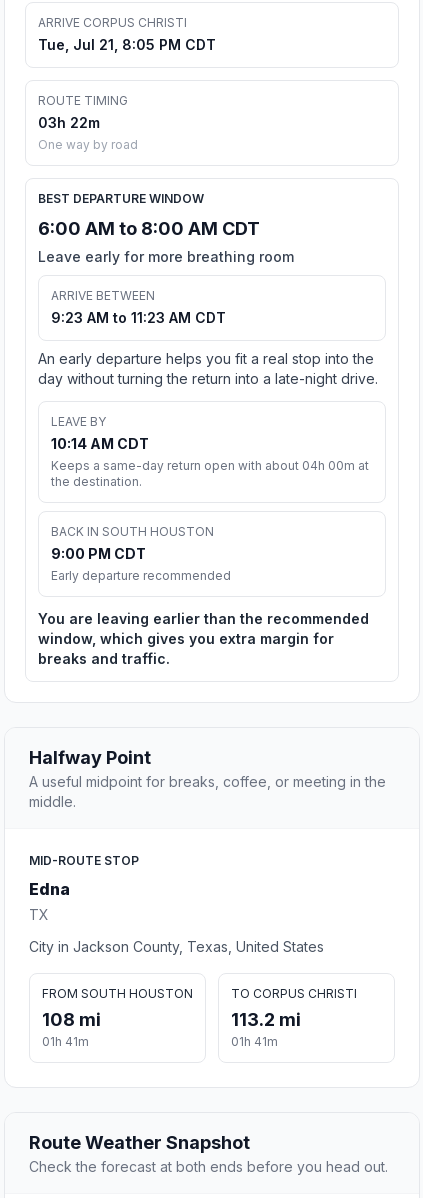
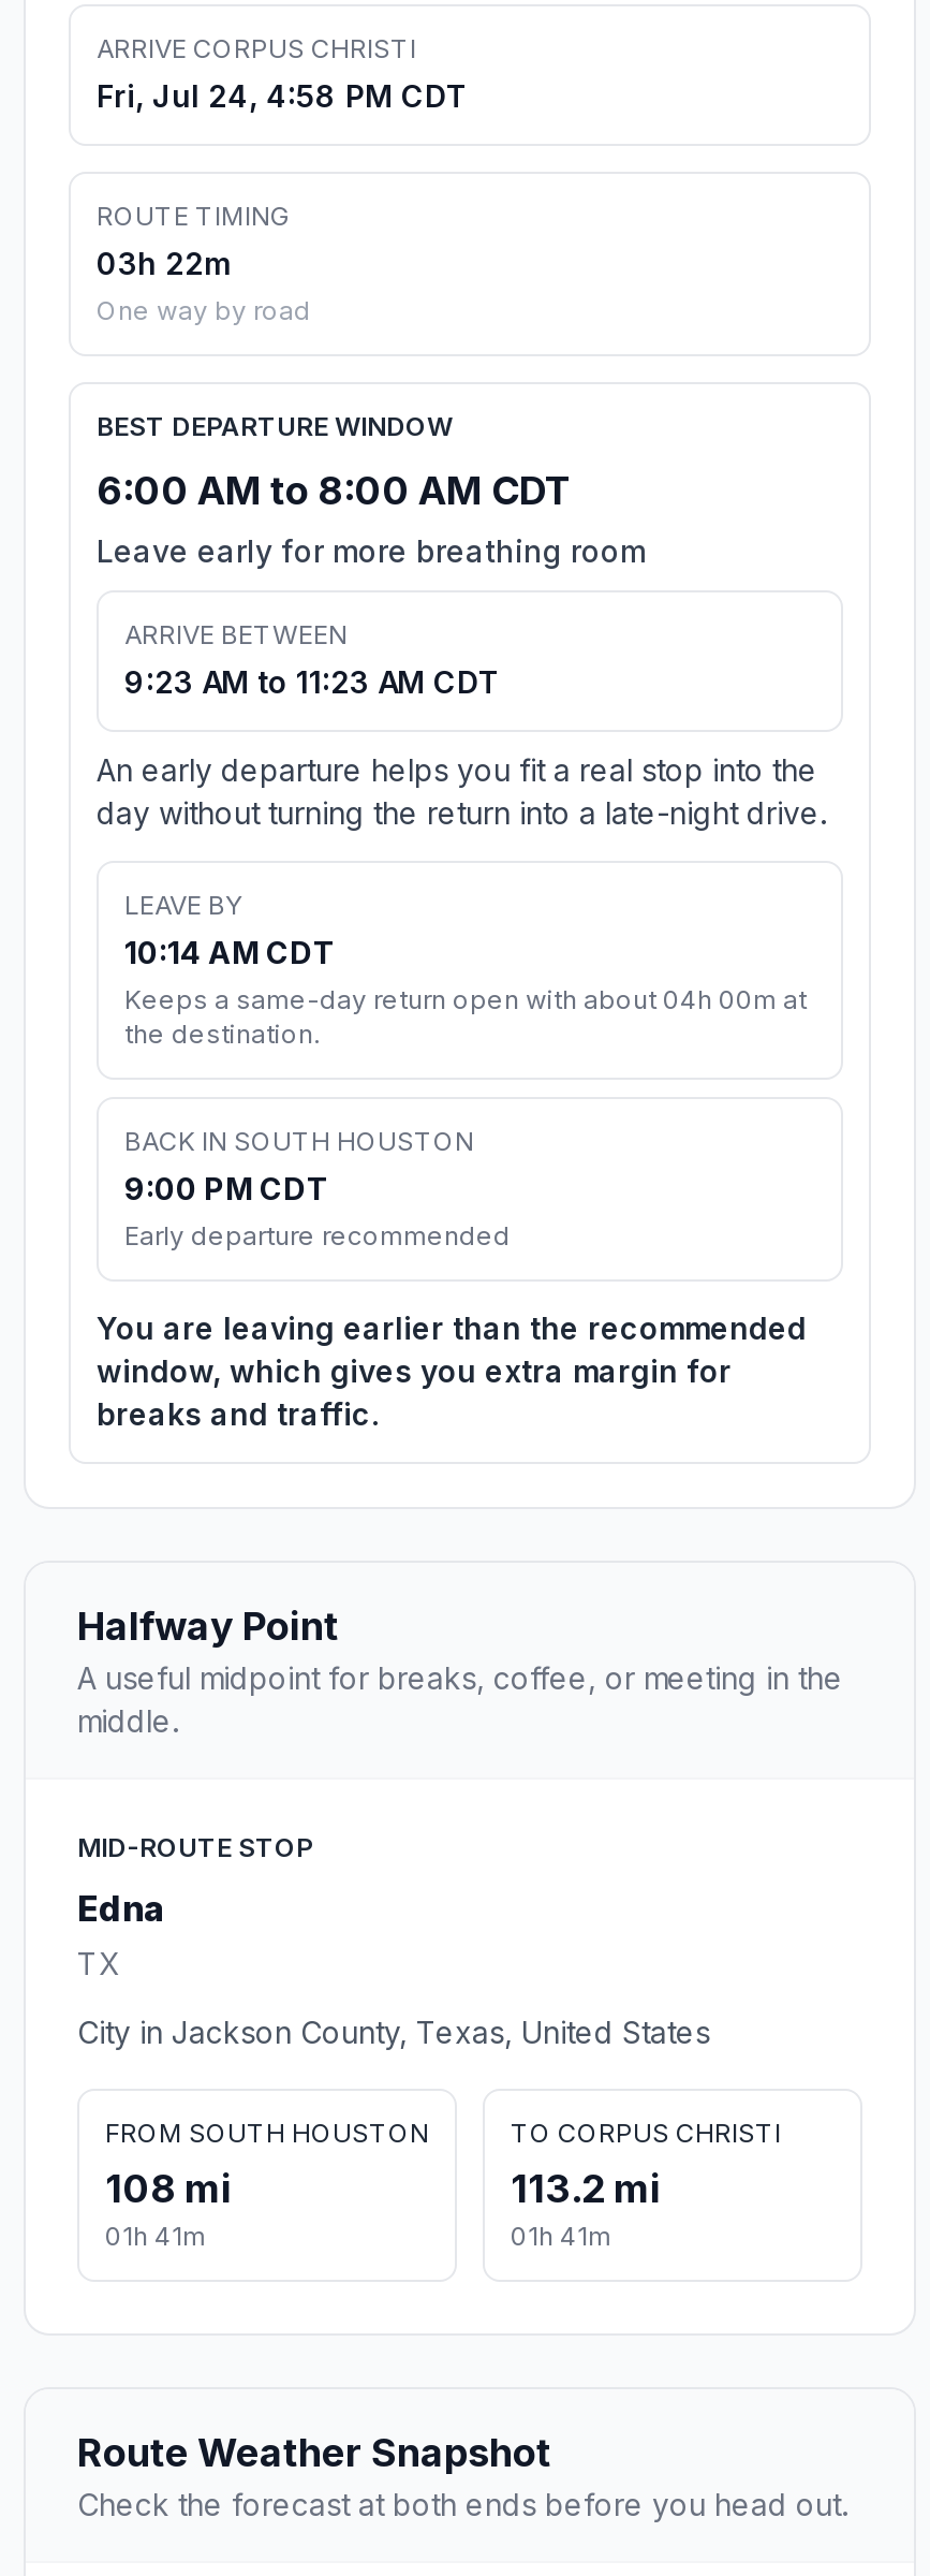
[38,36,216,53] Tue, Jul 21, 8:05 PM CDT -> [97,78,468,114] Fri, Jul 24, 4:58 PM CDT

